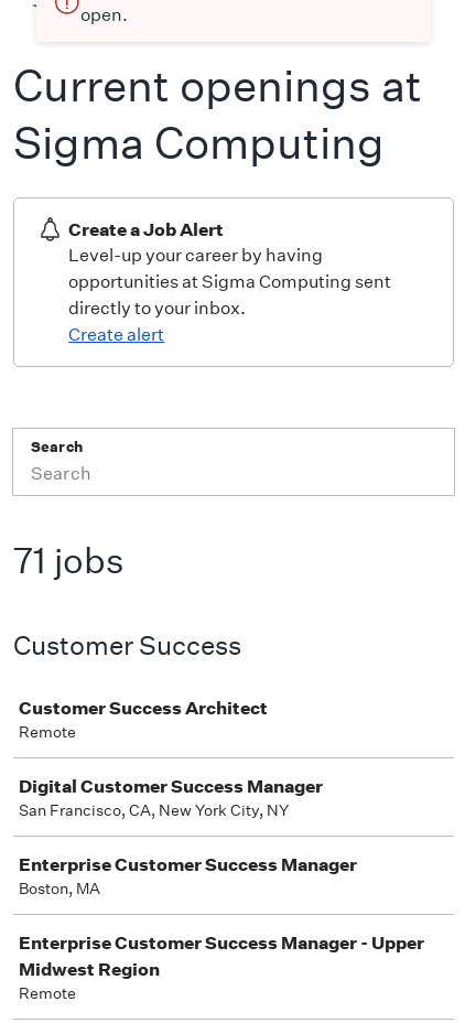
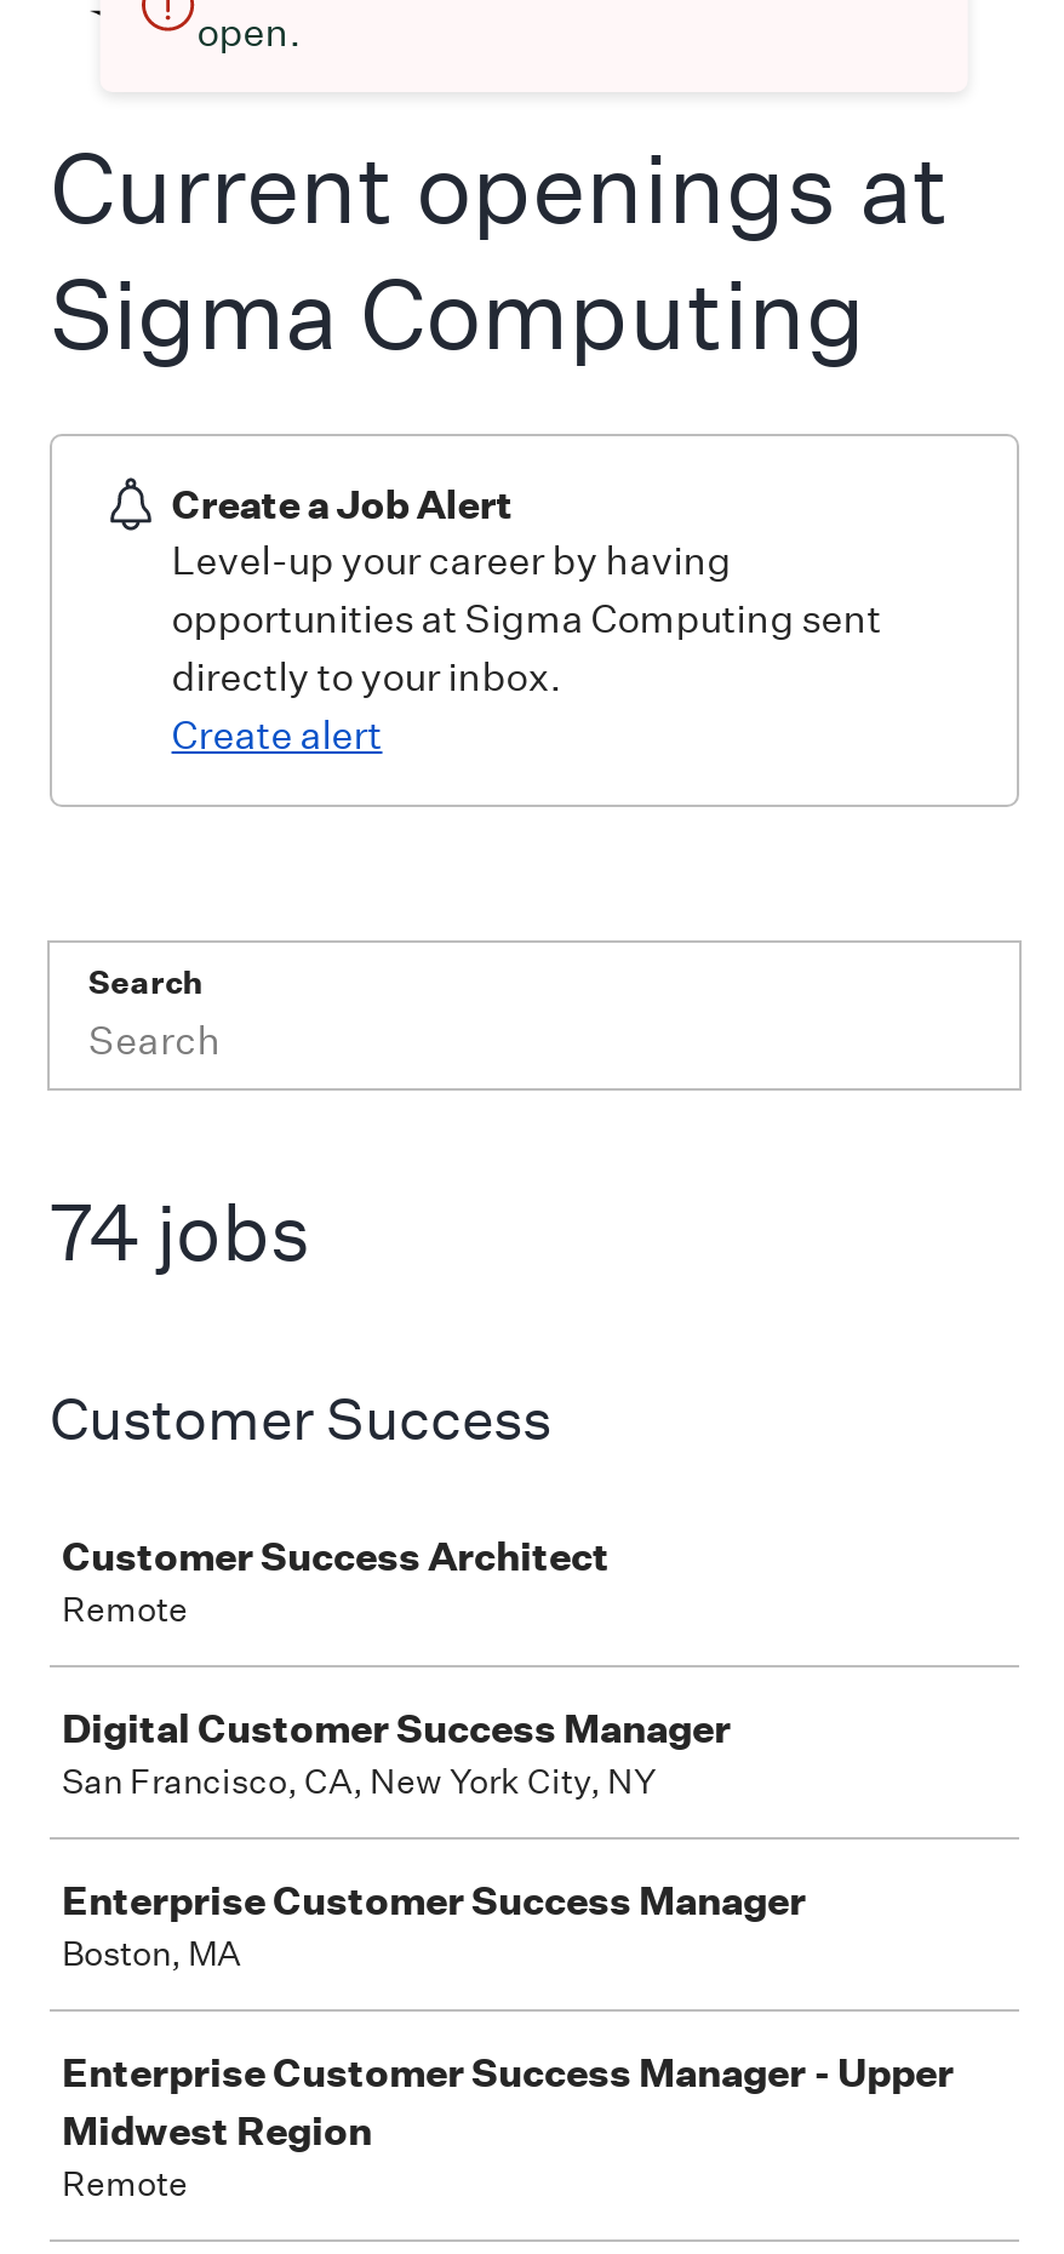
[13,539,125,582] 71 jobs -> [50,1185,311,1280] 74 jobs

